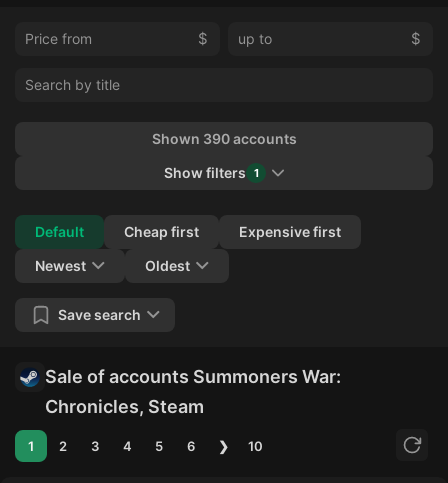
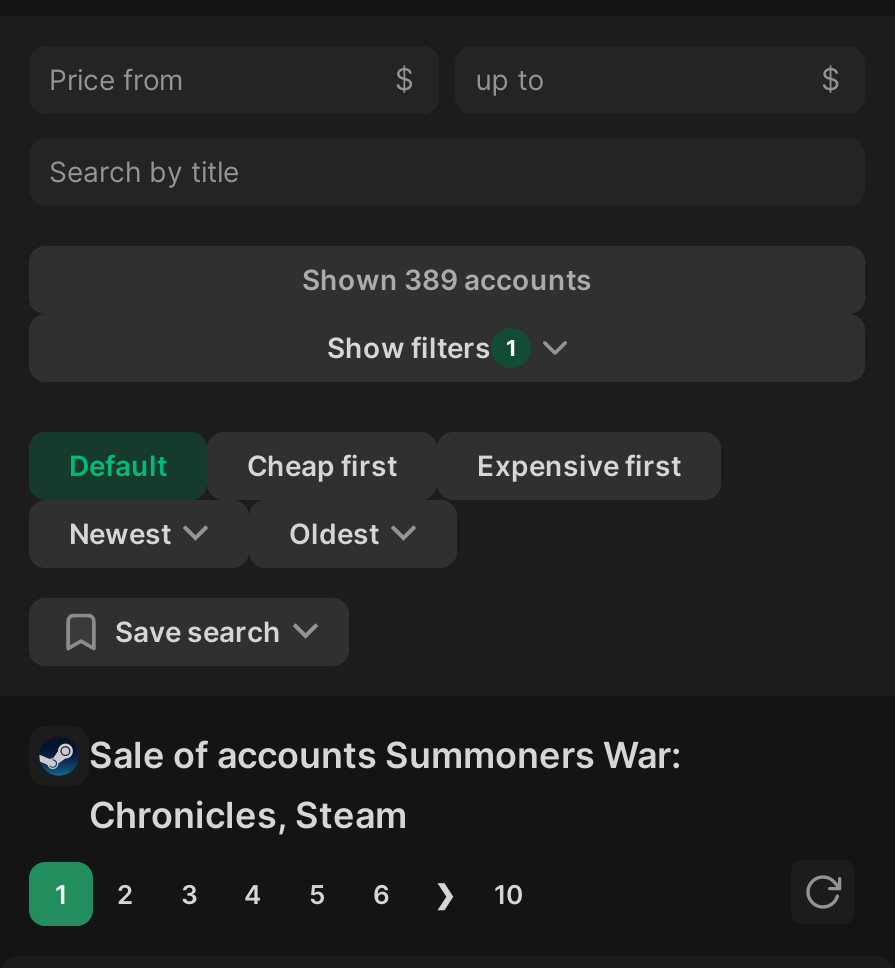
[151,130,296,147] Shown 390 accounts -> [302,262,592,296] Shown 389 accounts

